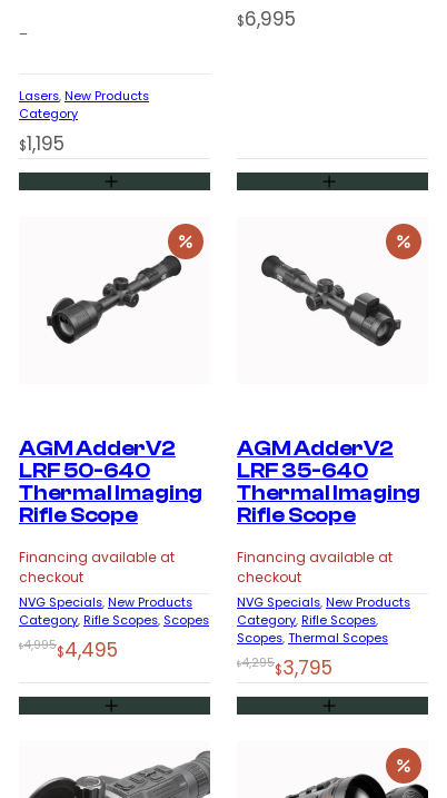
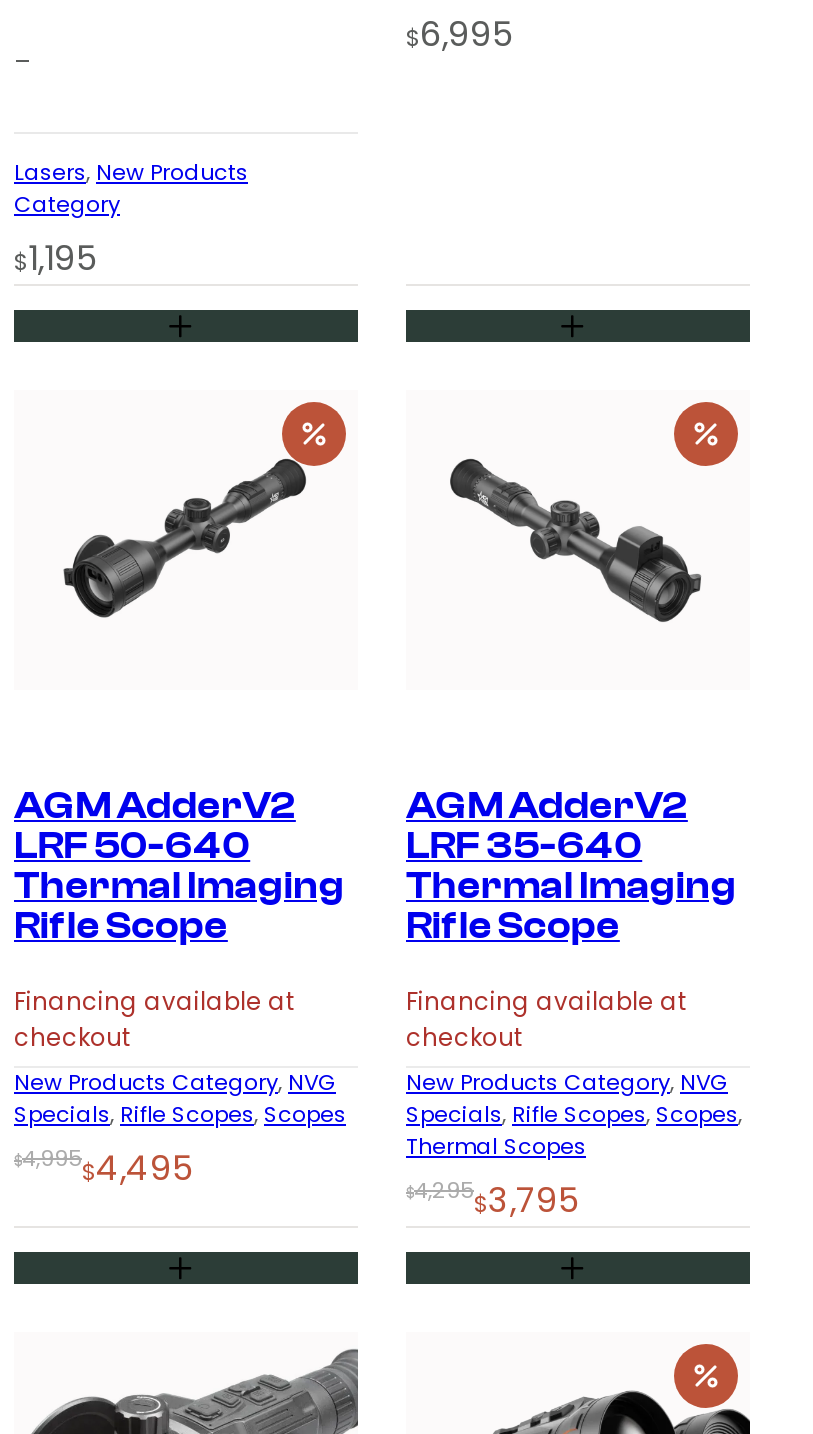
[19,594,209,629] NVG Specials, New Products | Category, Rifle Scopes, Scopes -> [14,1068,346,1130] New Products Category, NVG | Specials, Rifle Scopes, Scopes
[237,594,410,647] NVG Specials, New Products | Category, Rifle Scopes , | Scopes, Thermal Scopes -> [406,1068,748,1162] New Products Category, NVG | Specials, Rifle Scopes, Scopes , | Thermal Scopes

